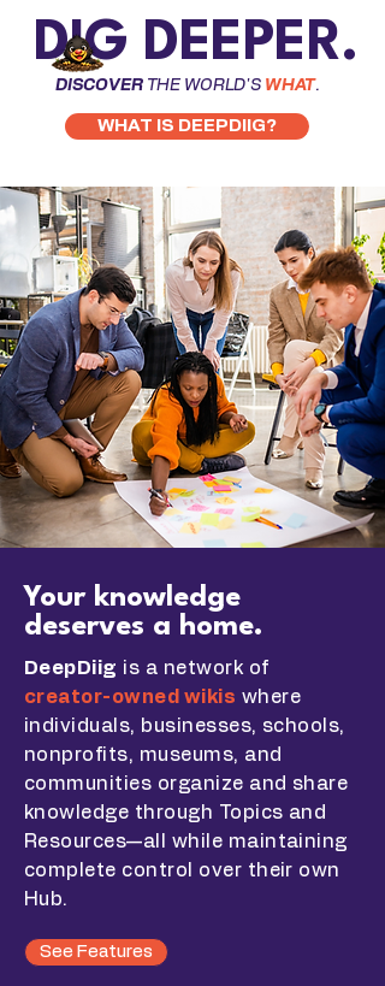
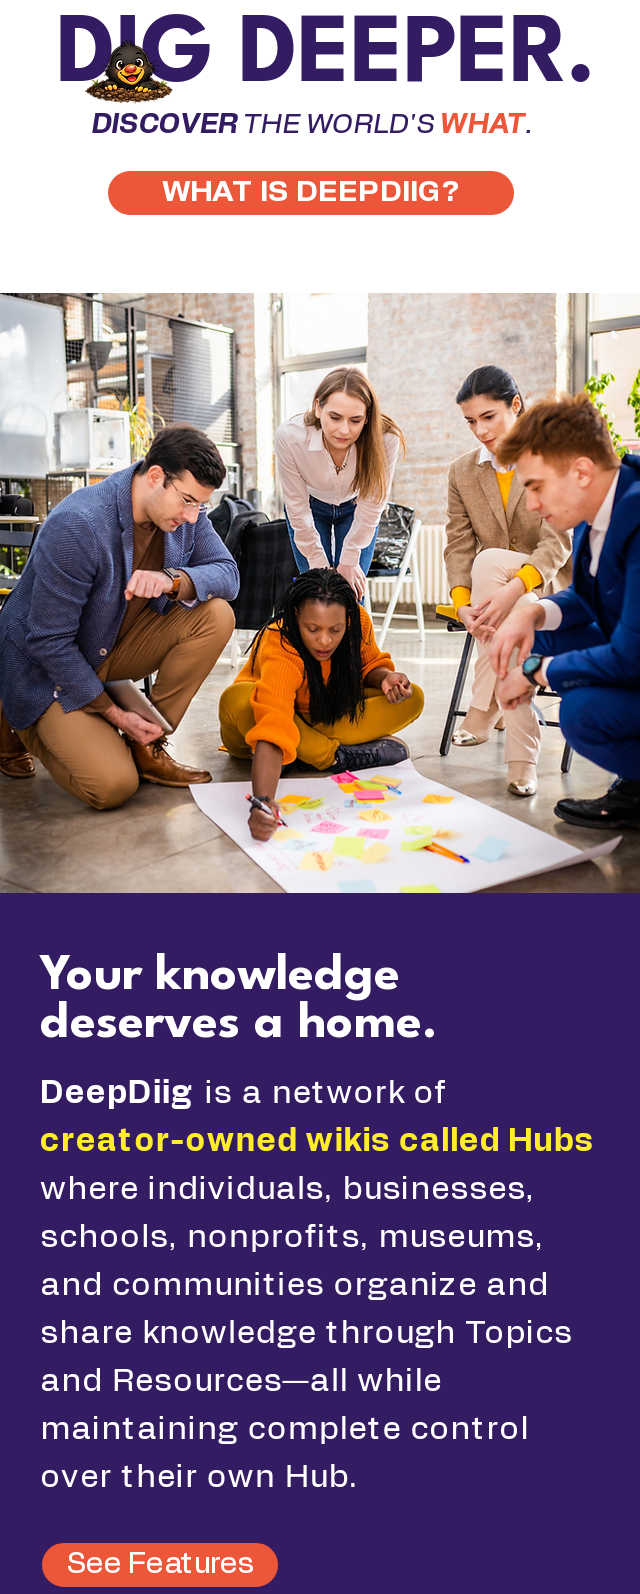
[24,687,301,707] creator-owned wikis where -> [40,1125,596,1157] creator-owned wikis called Hubs
[24,716,345,736] individuals, businesses, schools, -> [40,1173,535,1205] where individuals, businesses,
[24,745,282,764] nonprofits, museums, and -> [40,1221,544,1253] schools, nonprofits, museums,
[24,774,348,793] communities organize and share -> [40,1269,549,1301] and communities organize and
[24,803,327,822] knowledge through Topics and -> [40,1317,573,1349] share knowledge through Topics
[24,832,348,851] Resources—all while maintaining -> [40,1365,442,1397] and Resources—all while
[24,861,340,880] complete control over their own -> [40,1413,529,1445] maintaining complete control
[24,890,68,909] Hub. -> [40,1461,358,1493] over their own Hub.

